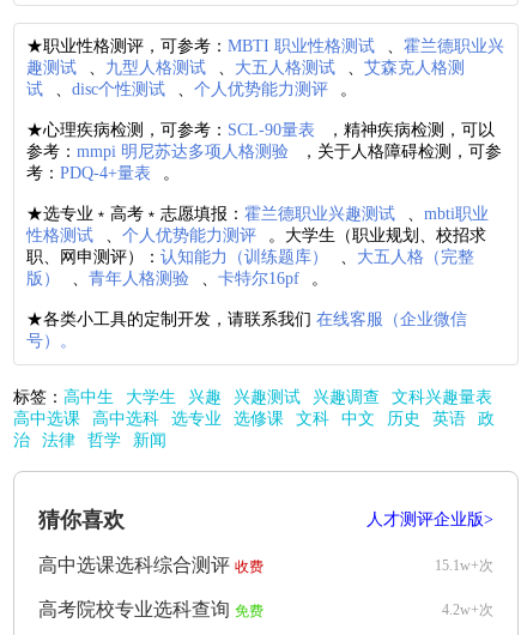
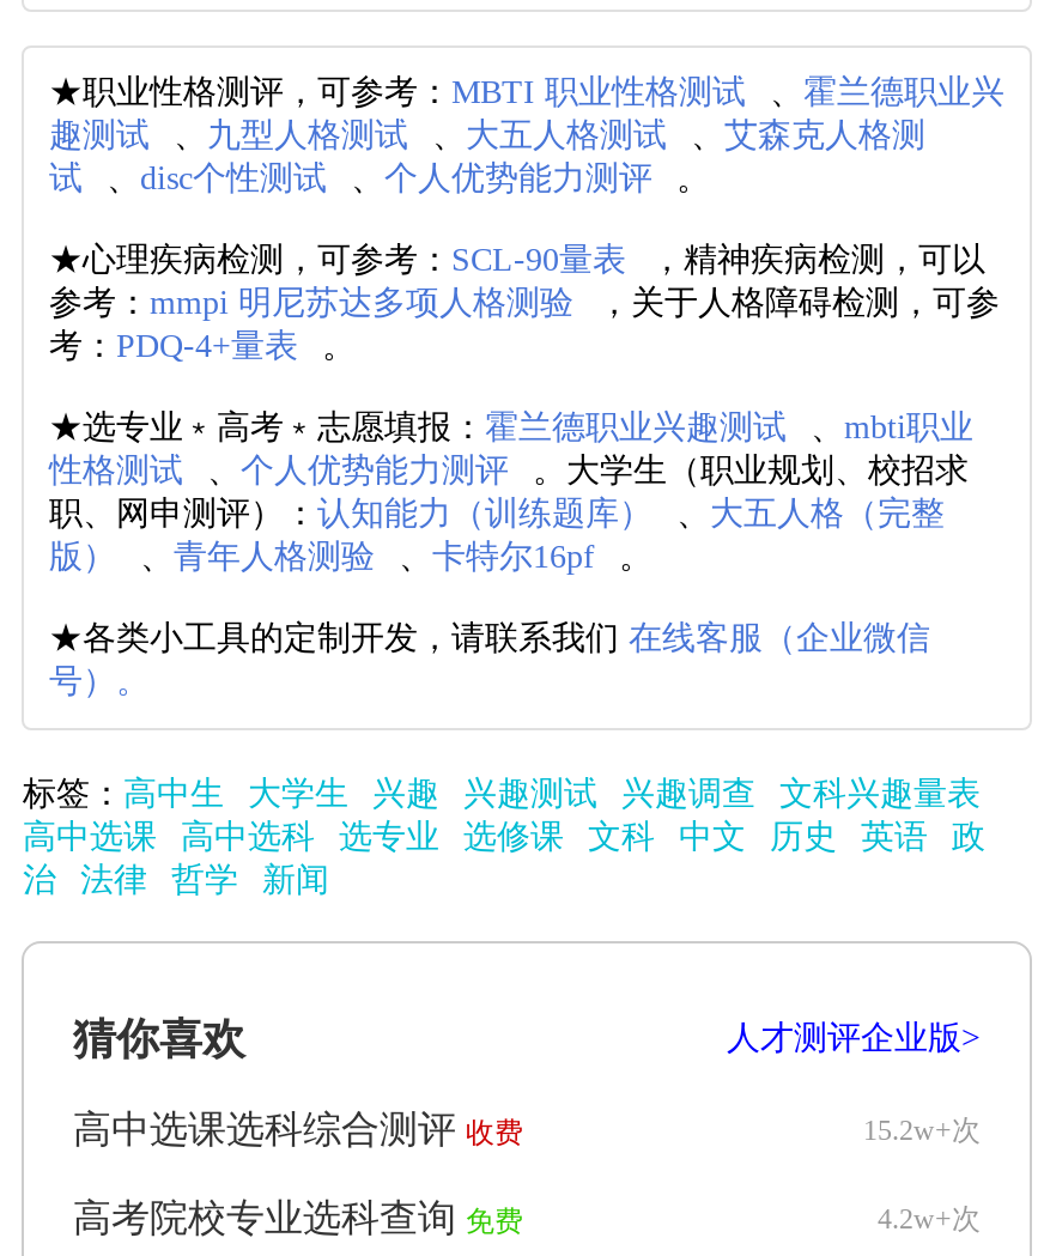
[434,558,493,574] 15.1w+次 -> [863,1115,981,1148] 15.2w+次

